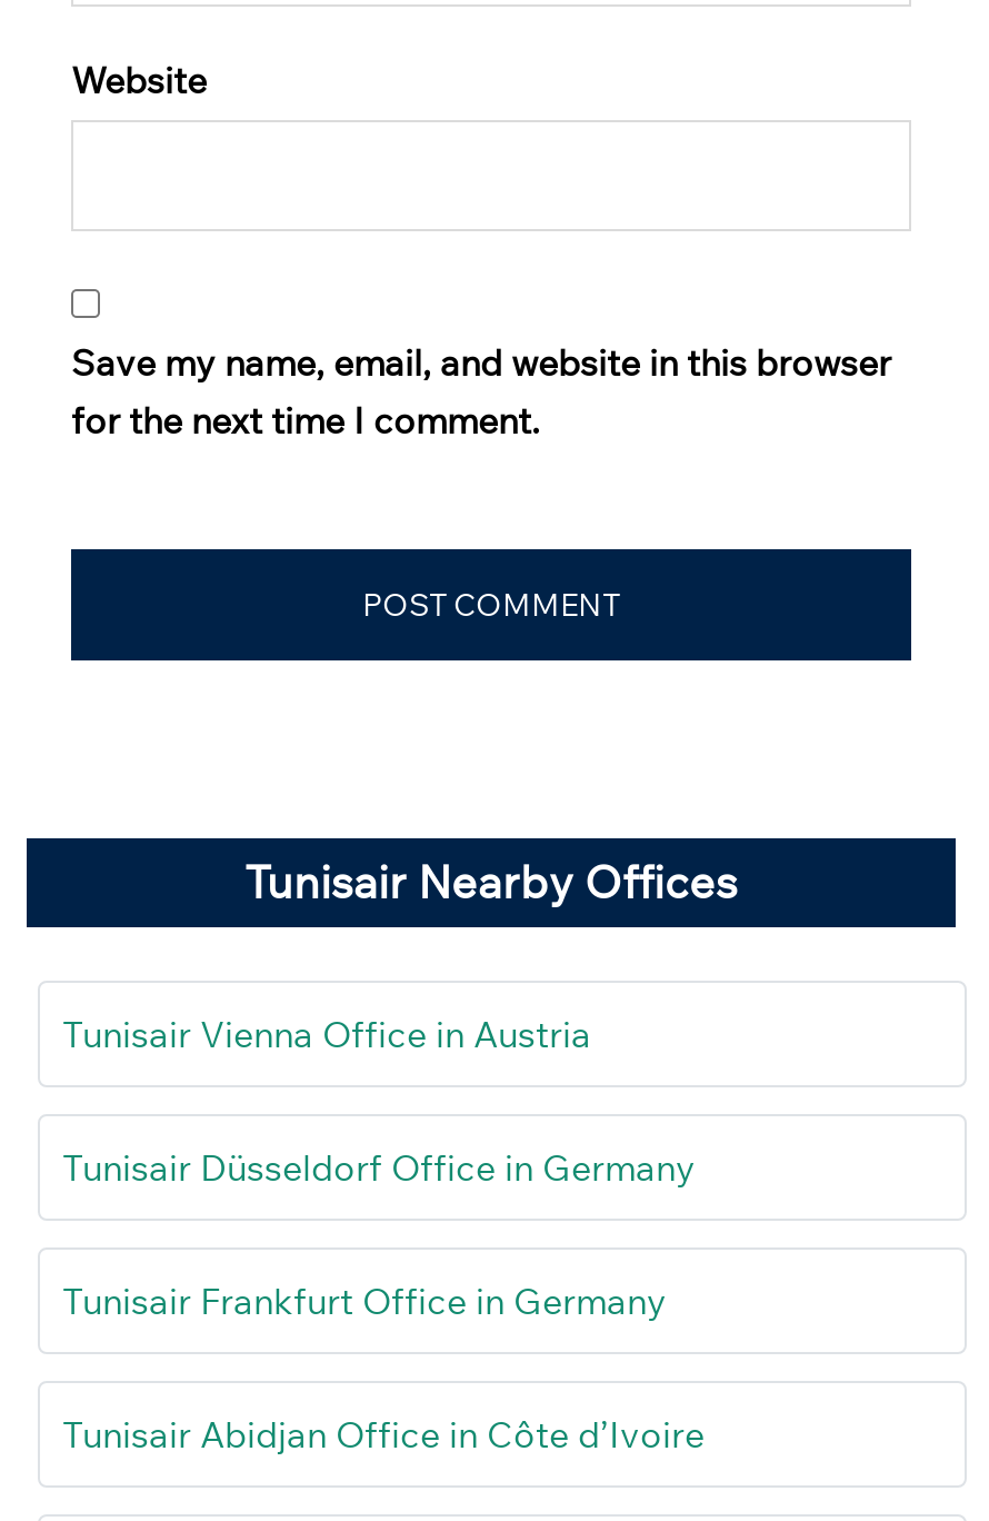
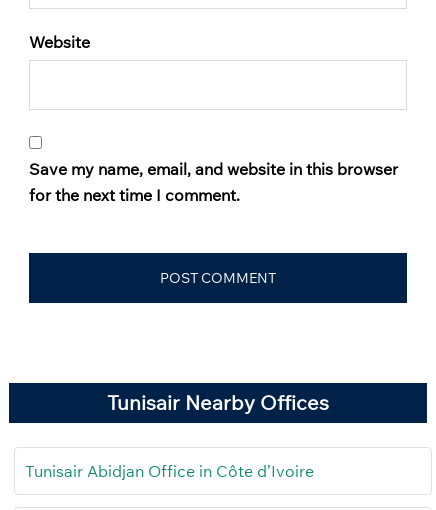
[62,1012,696,1324] Tunisair Vienna Office in Austria | Tunisair Düsseldorf Office in Germany | Tunisair Frankfurt Office in Germany -> none

